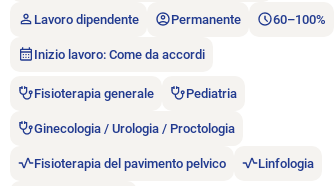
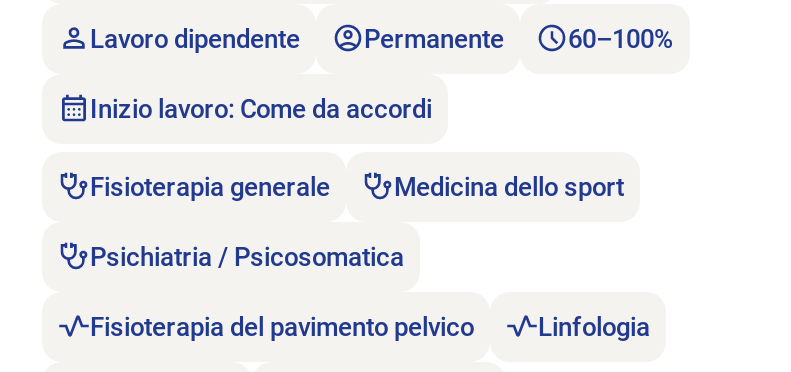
[186,86,237,101] Pediatria -> [394,172,624,202] Medicina dello sport
[34,121,235,136] Ginecologia / Urologia / Proctologia -> [90,242,404,272] Psichiatria / Psicosomatica

